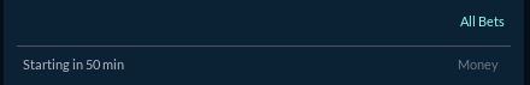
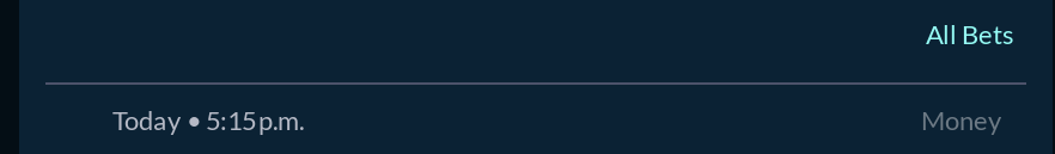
[23,56,124,72] Starting in 50 min -> [112,104,304,135] Today • 5:15 p.m.

